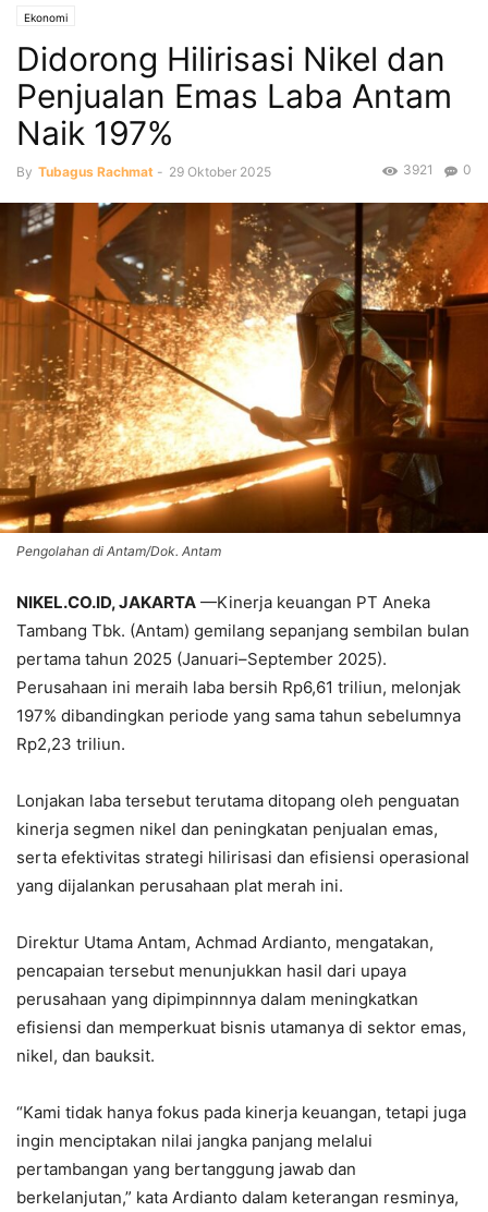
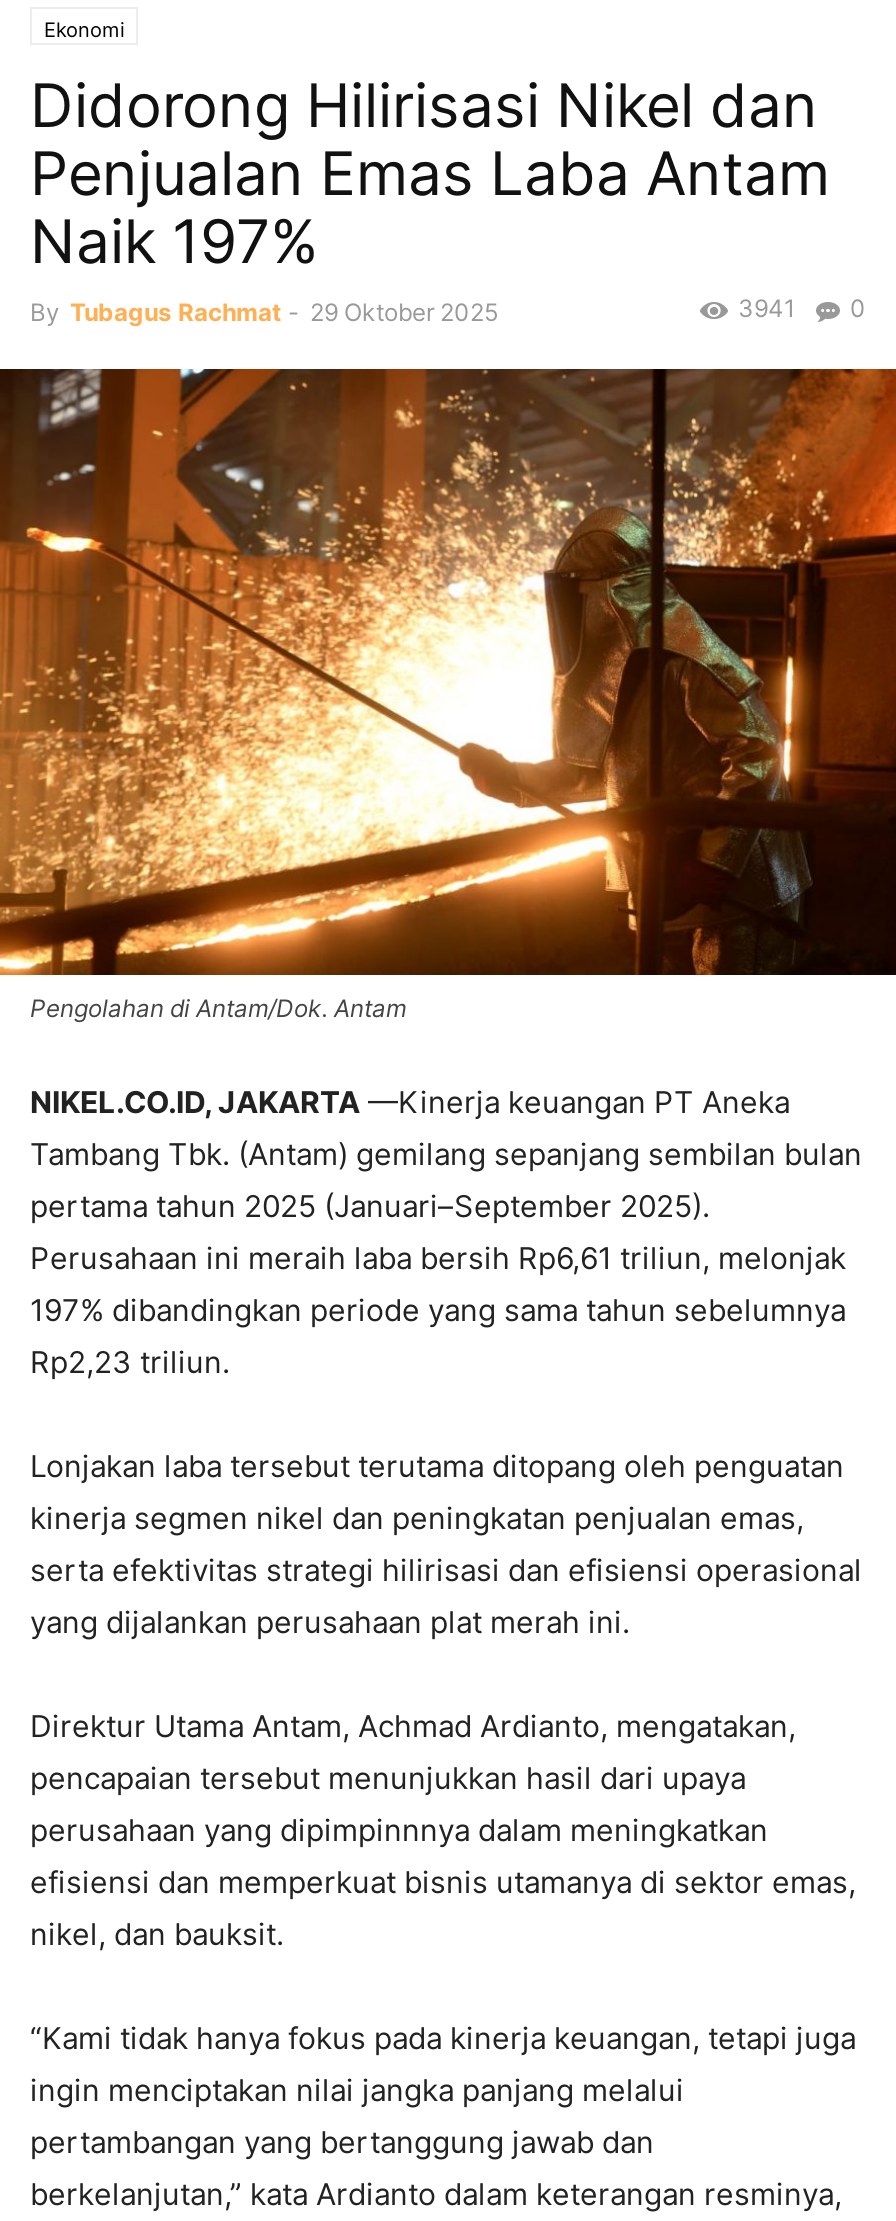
[403,162,472,178] 3921 0 -> [738,294,866,324] 3941 0

